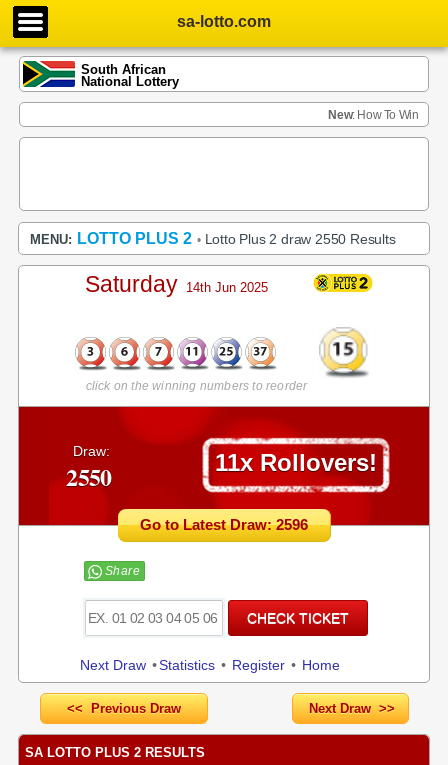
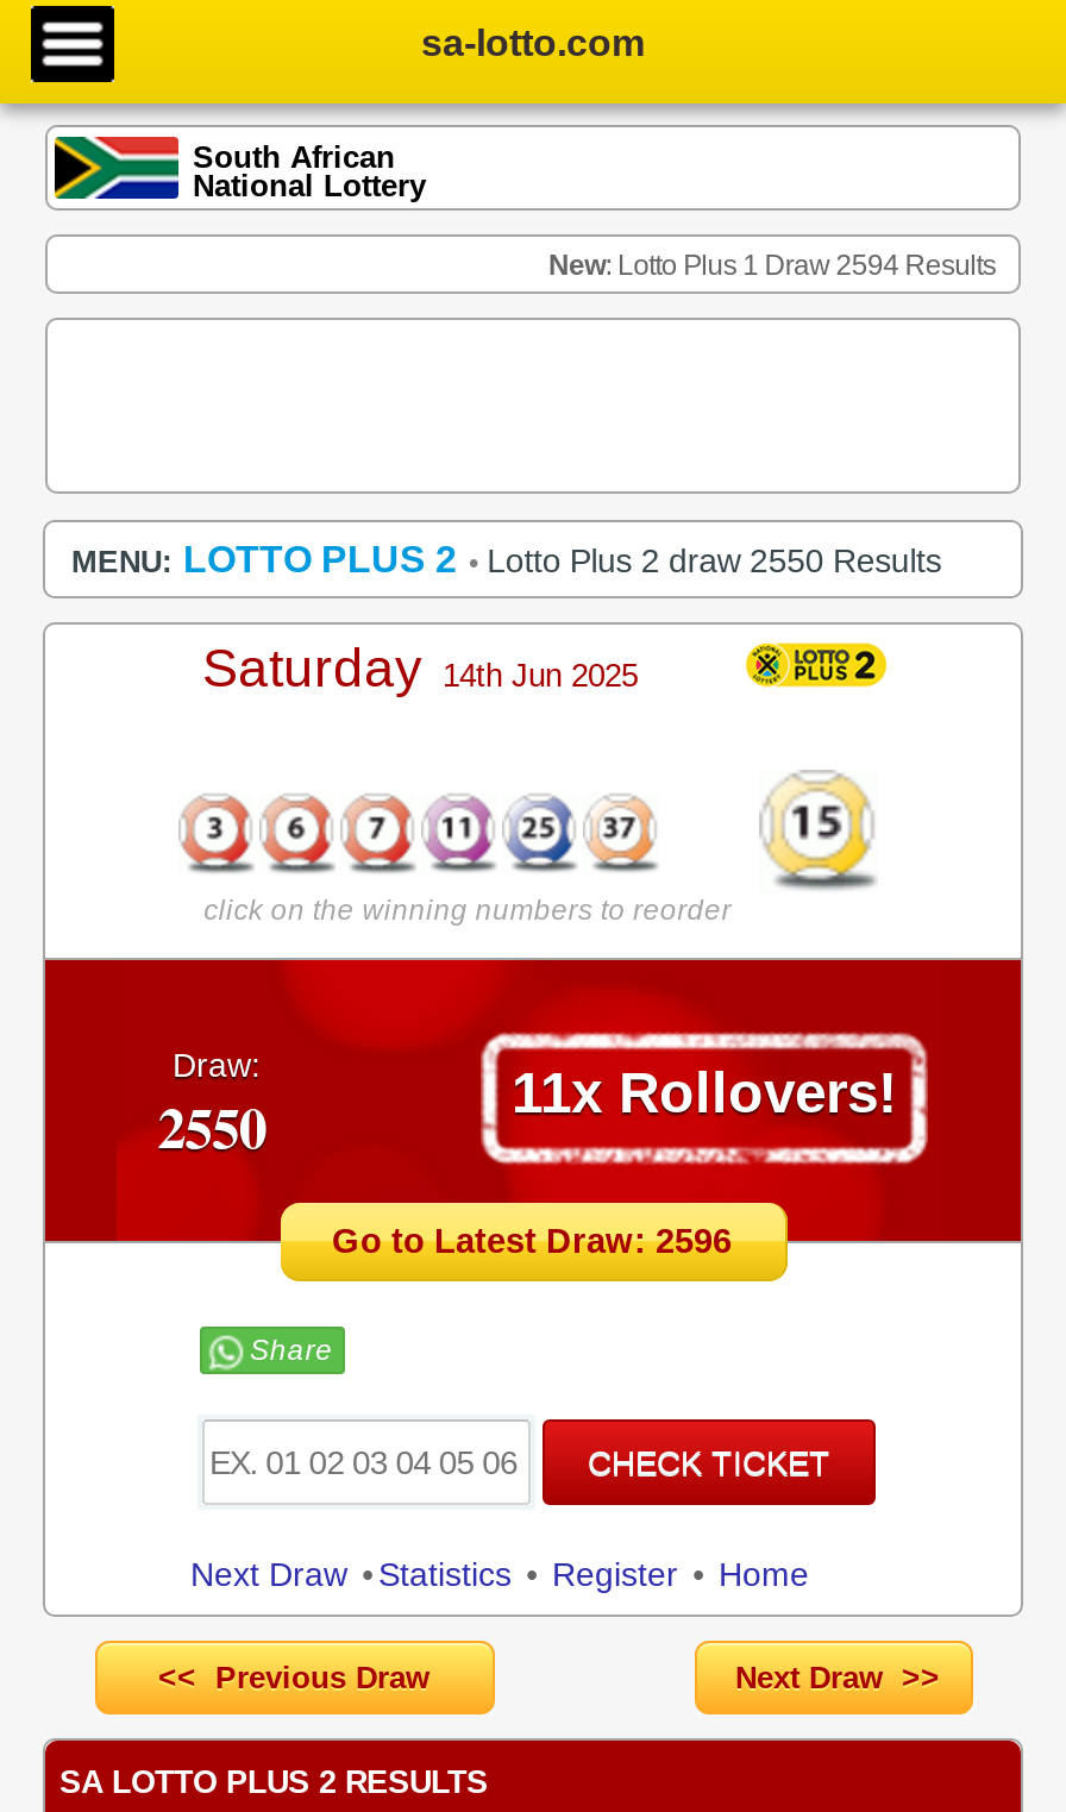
[328,108,418,122] New: How To Win -> [548,249,996,282] New: Lotto Plus 1 Draw 2594 Results

